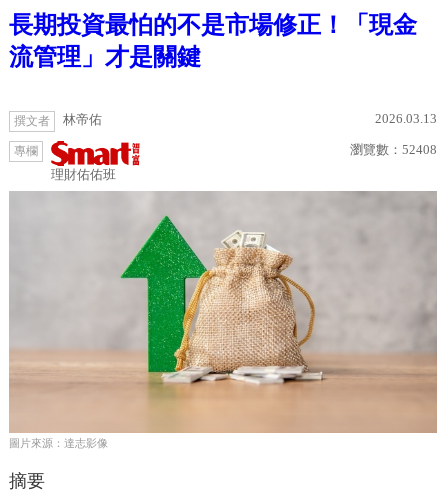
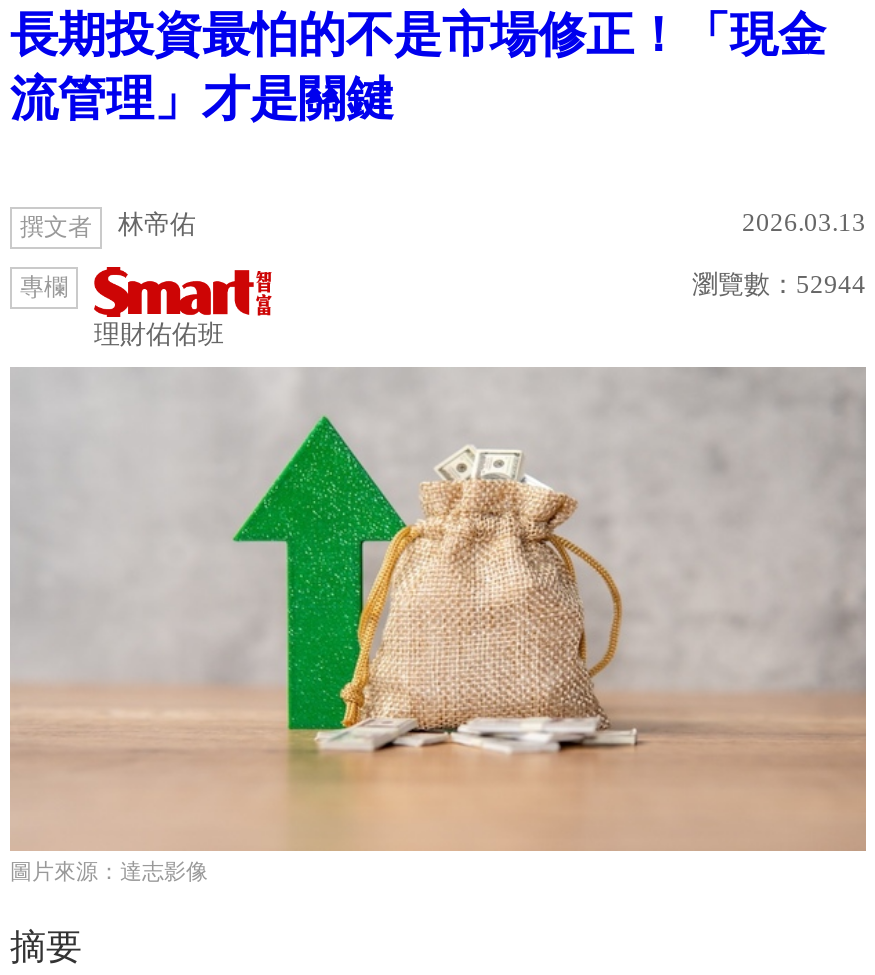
[350,142,437,157] 瀏覽數：52408 -> [692,269,866,299] 瀏覽數：52944

